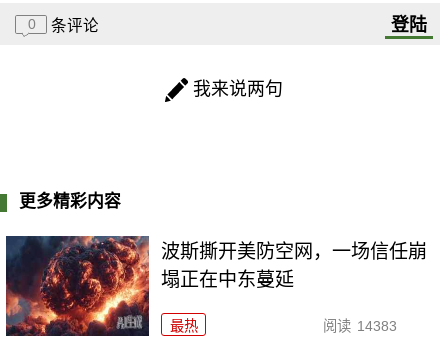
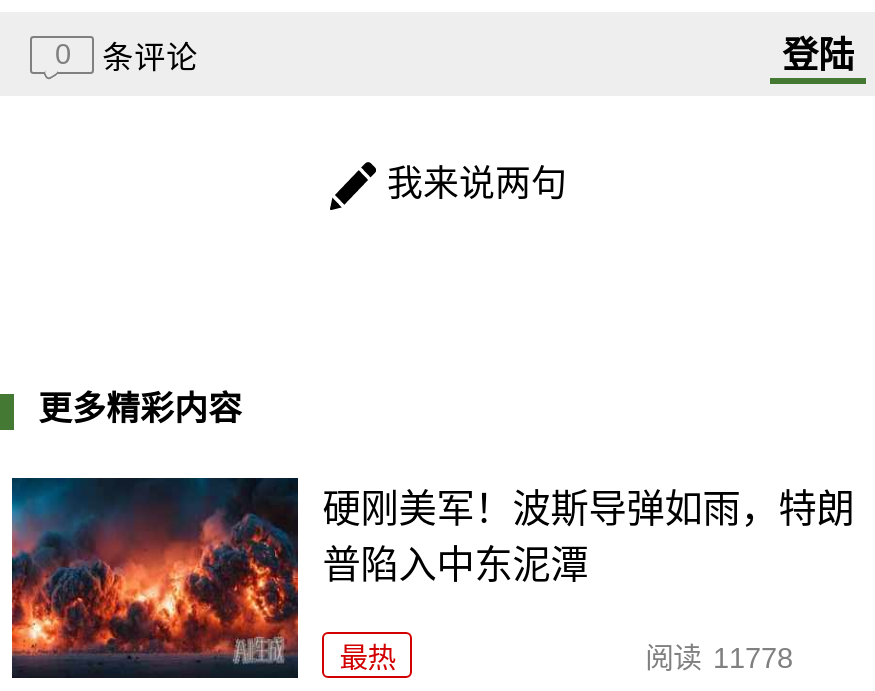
[5,235,427,337] [image] | 波斯撕开美防空网，一场信任崩 | 塌正在中东蔓延 -> [10,476,855,678] [image] | 硬刚美军！波斯导弹如雨，特朗 | 普陷入中东泥潭
[323,318,396,334] 阅读 14383 -> [645,642,793,674] 阅读 11778

